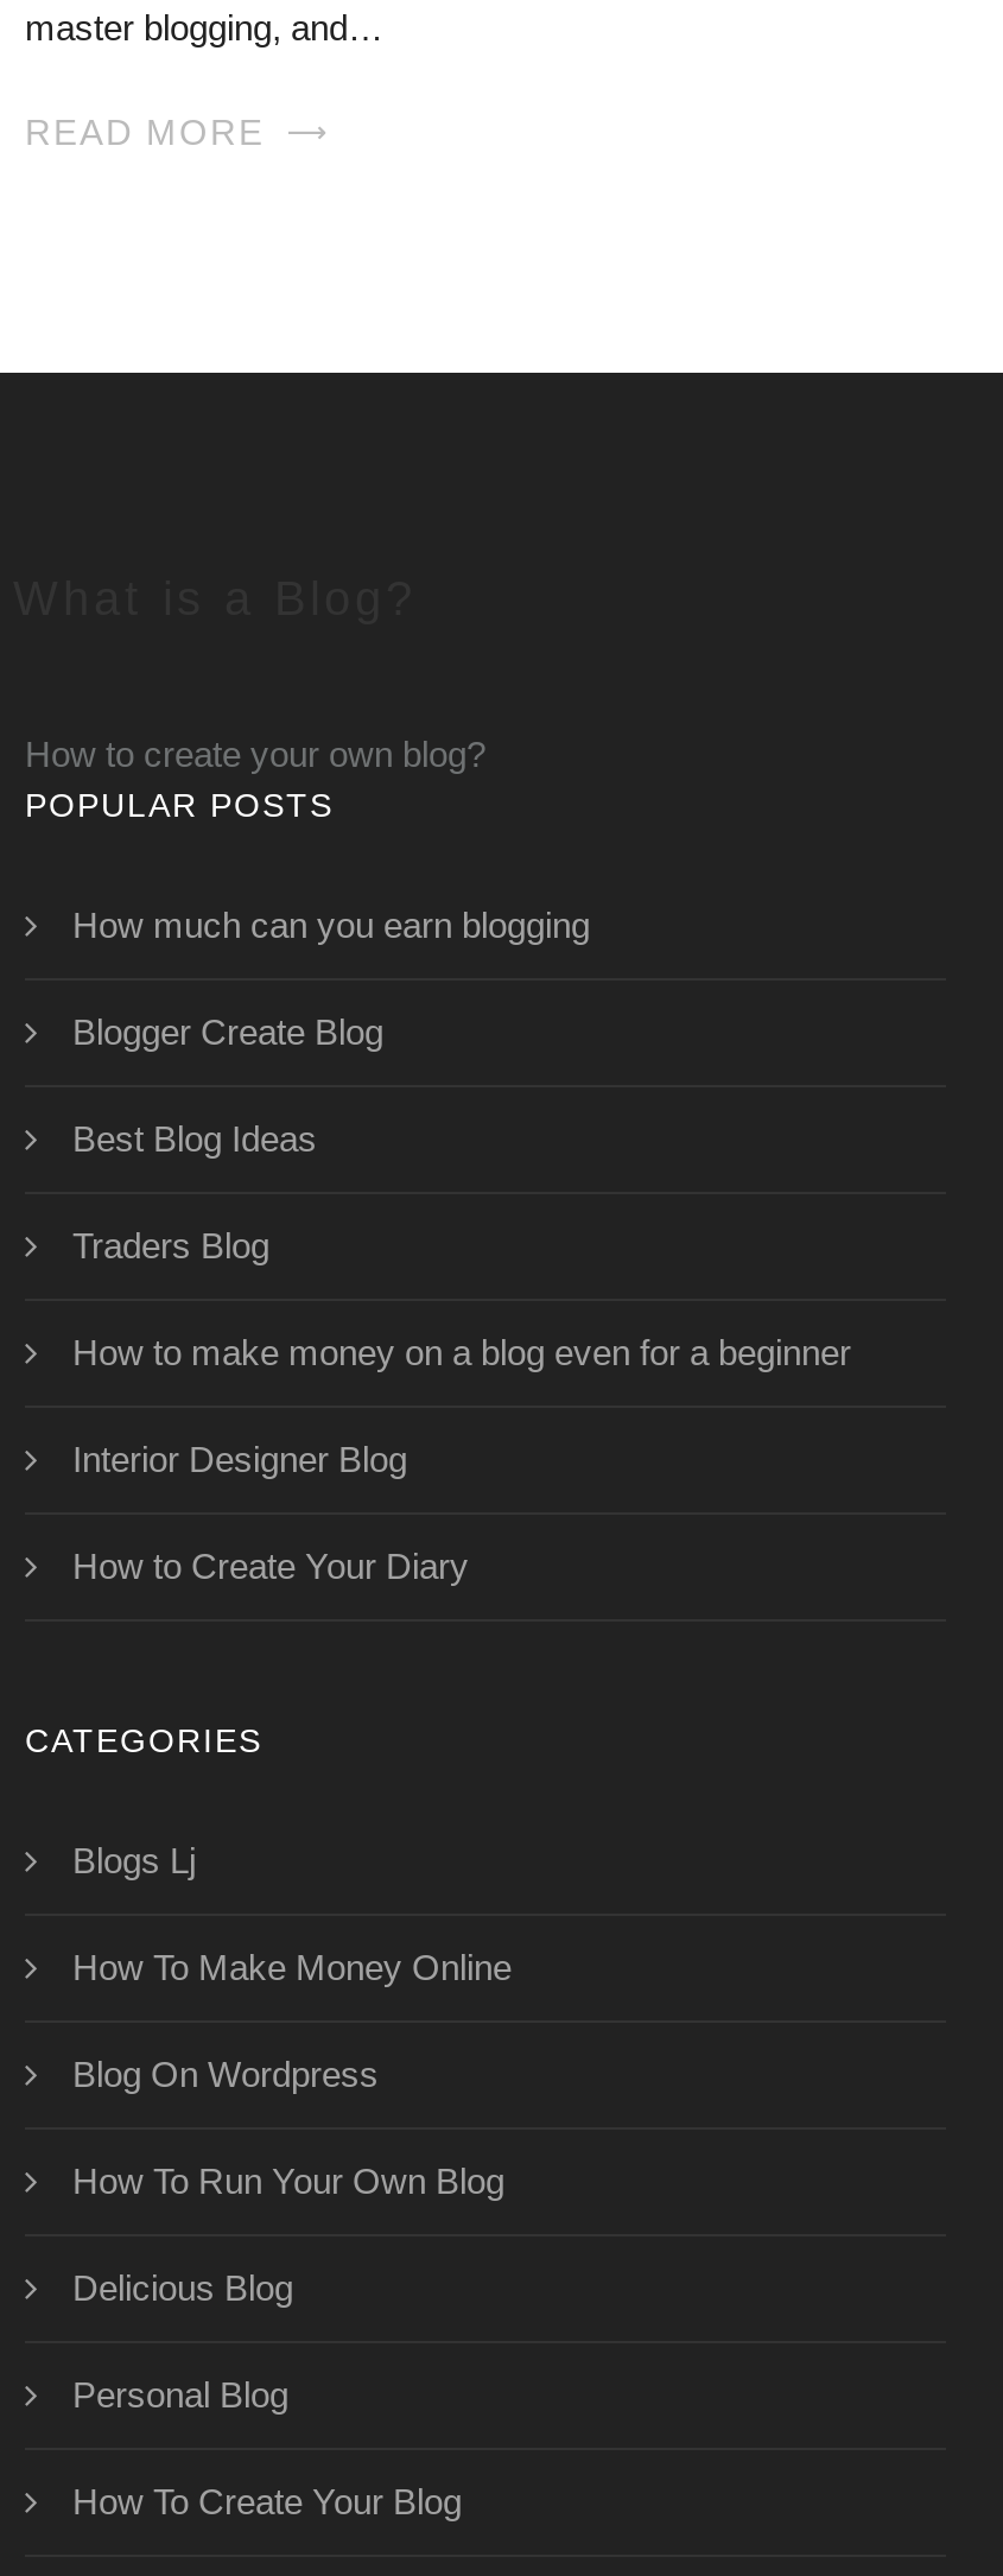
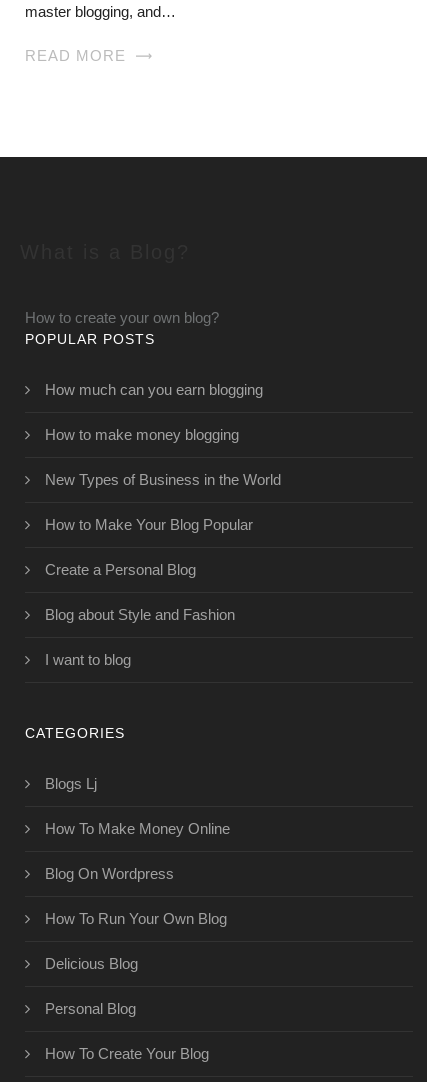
[72,1011,383,1051] Blogger Create Blog -> [45,426,239,443] How to make money blogging
[72,1118,317,1158] Best Blog Ideas -> [45,471,281,488] New Types of Business in the World
[72,1225,269,1265] Traders Blog -> [45,516,253,533] How to Make Your Blog Popular
[72,1331,851,1372] How to make money on a blog even for a beginner -> [45,561,196,578] Create a Personal Blog
[72,1438,407,1479] Interior Designer Blog -> [45,606,235,623] Blog about Style and Fashion
[72,1545,469,1585] How to Create Your Diary -> [45,651,131,668] I want to blog

